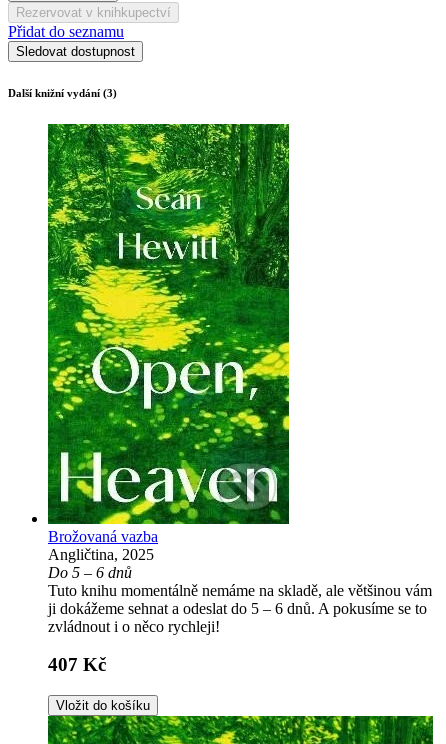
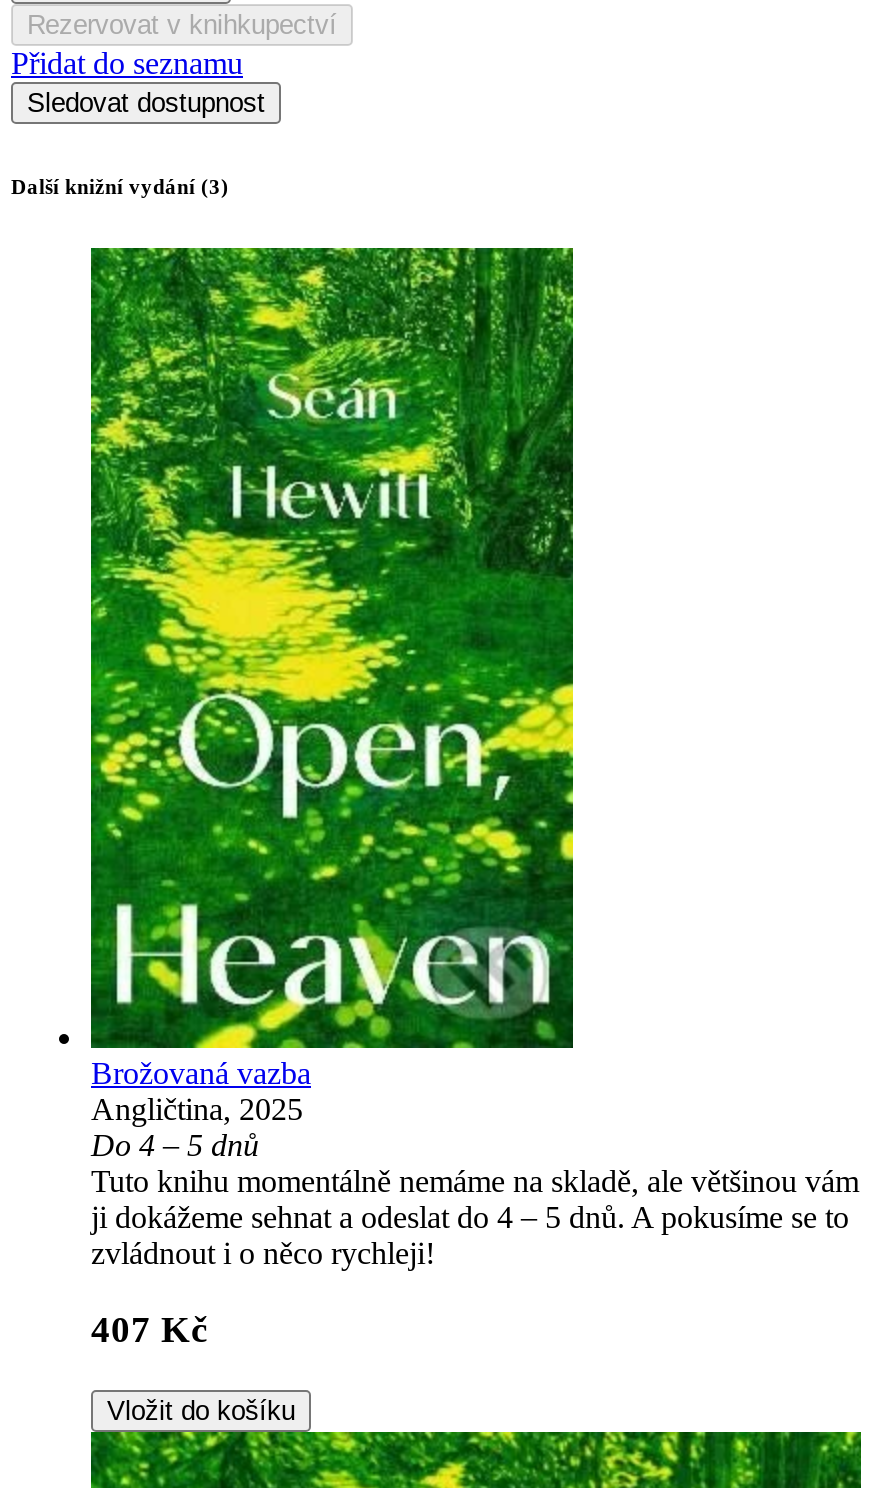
[48,564,132,581] Do 5 – 6 dnů -> [91,1128,259,1162] Do 4 – 5 dnů
[48,600,427,617] ji dokážeme sehnat a odeslat do 5 – 6 dnů. A pokusíme se to -> [91,1200,849,1234] ji dokážeme sehnat a odeslat do 4 – 5 dnů. A pokusíme se to

